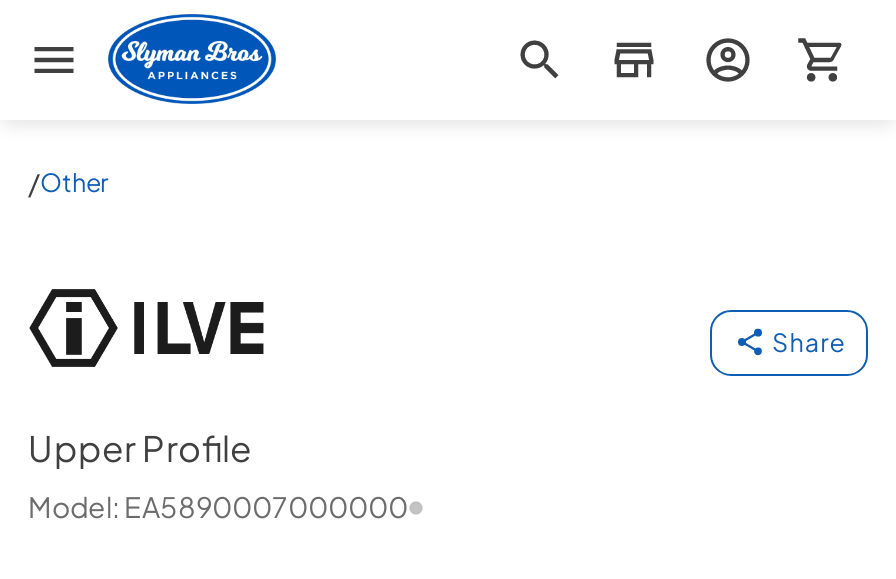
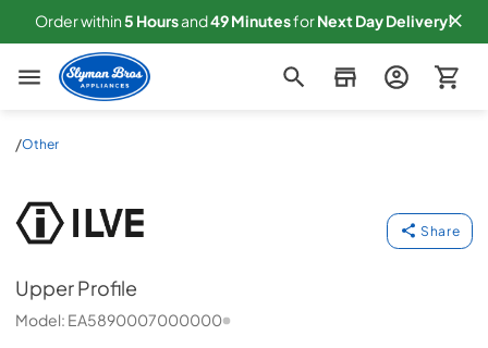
none -> [35,10,453,30] Order within 5 Hoursand49Minutes for Next Day Delivery!

